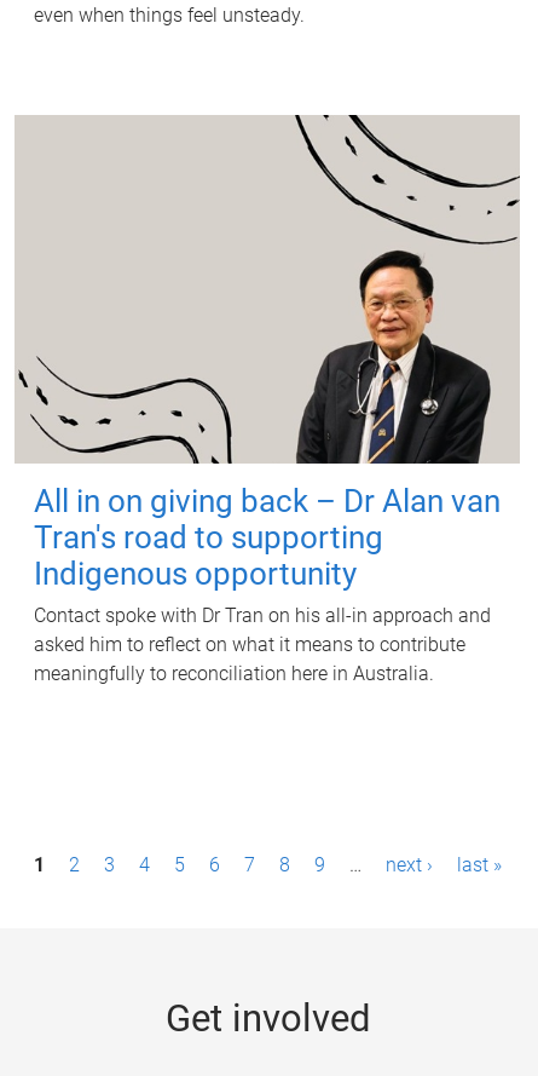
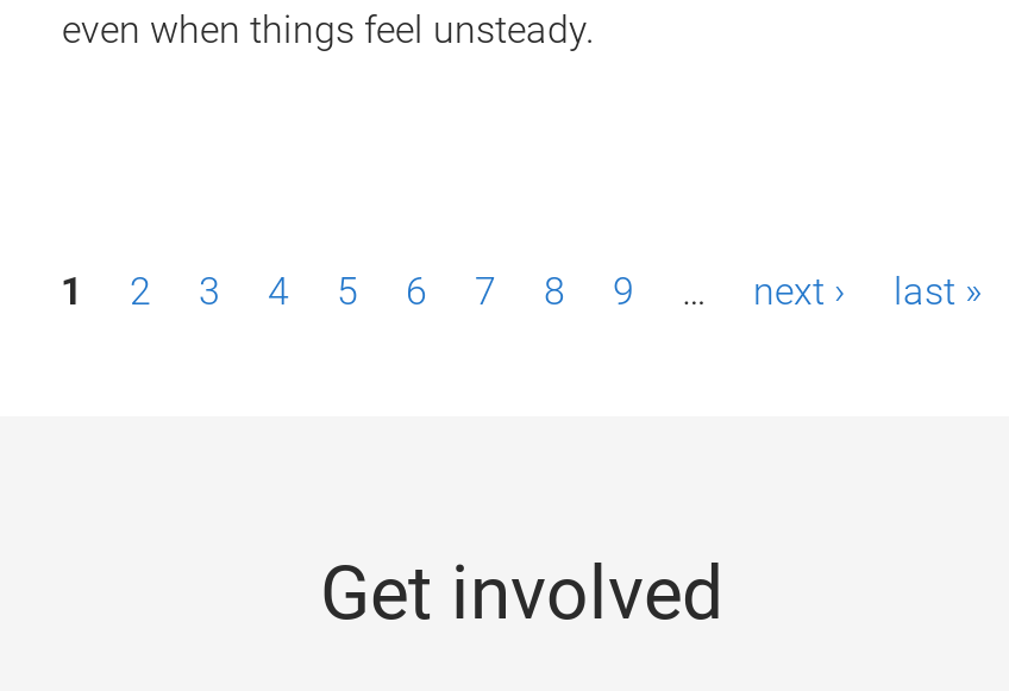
[15,114,521,685] [image] | All in on giving back – Dr Alan van | Tran's road to supporting | Indigenous opportunity | Contact spoke with Dr Tran on his all-in approach and | asked him to reflect on what it means to contribute | meaningfully to reconciliation here in Australia. -> none

